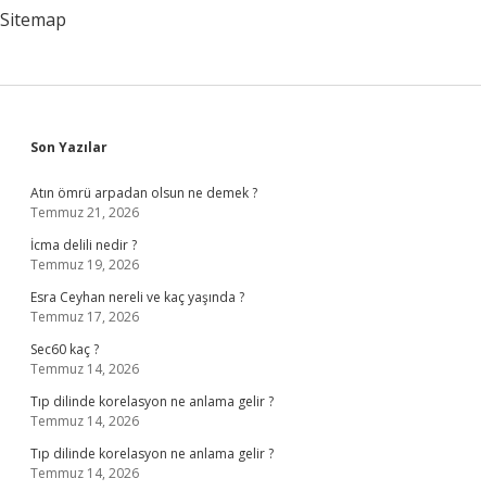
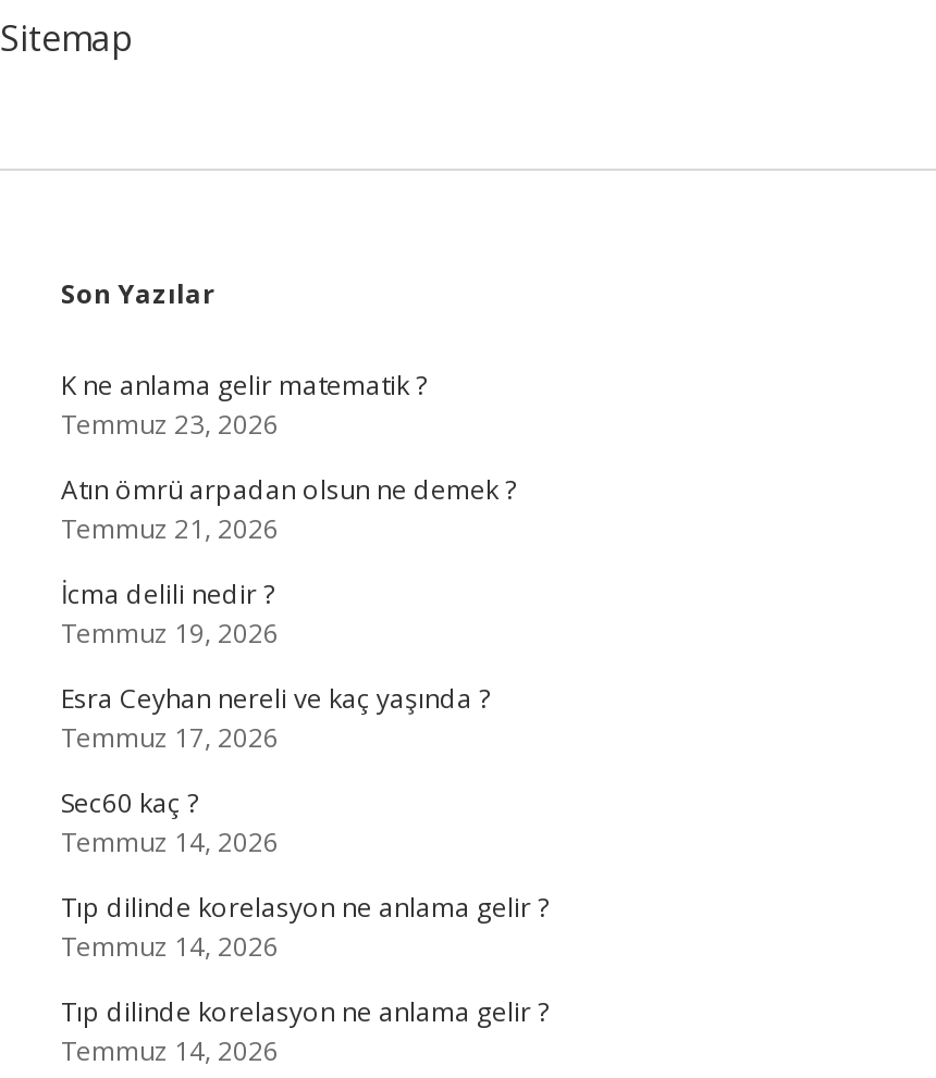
none -> [61,367,427,443] K ne anlama gelir matematik ? | Temmuz 23, 2026

